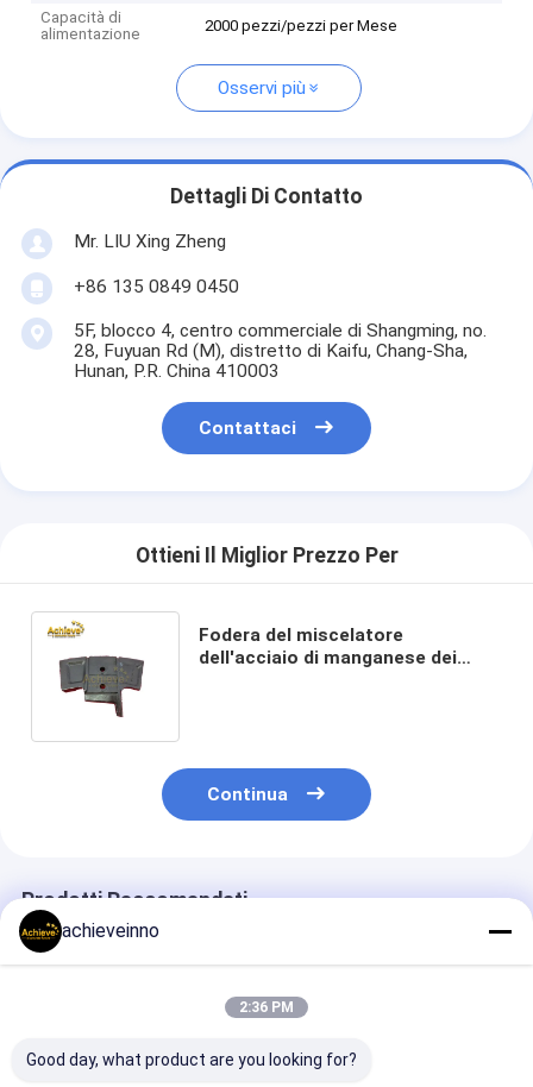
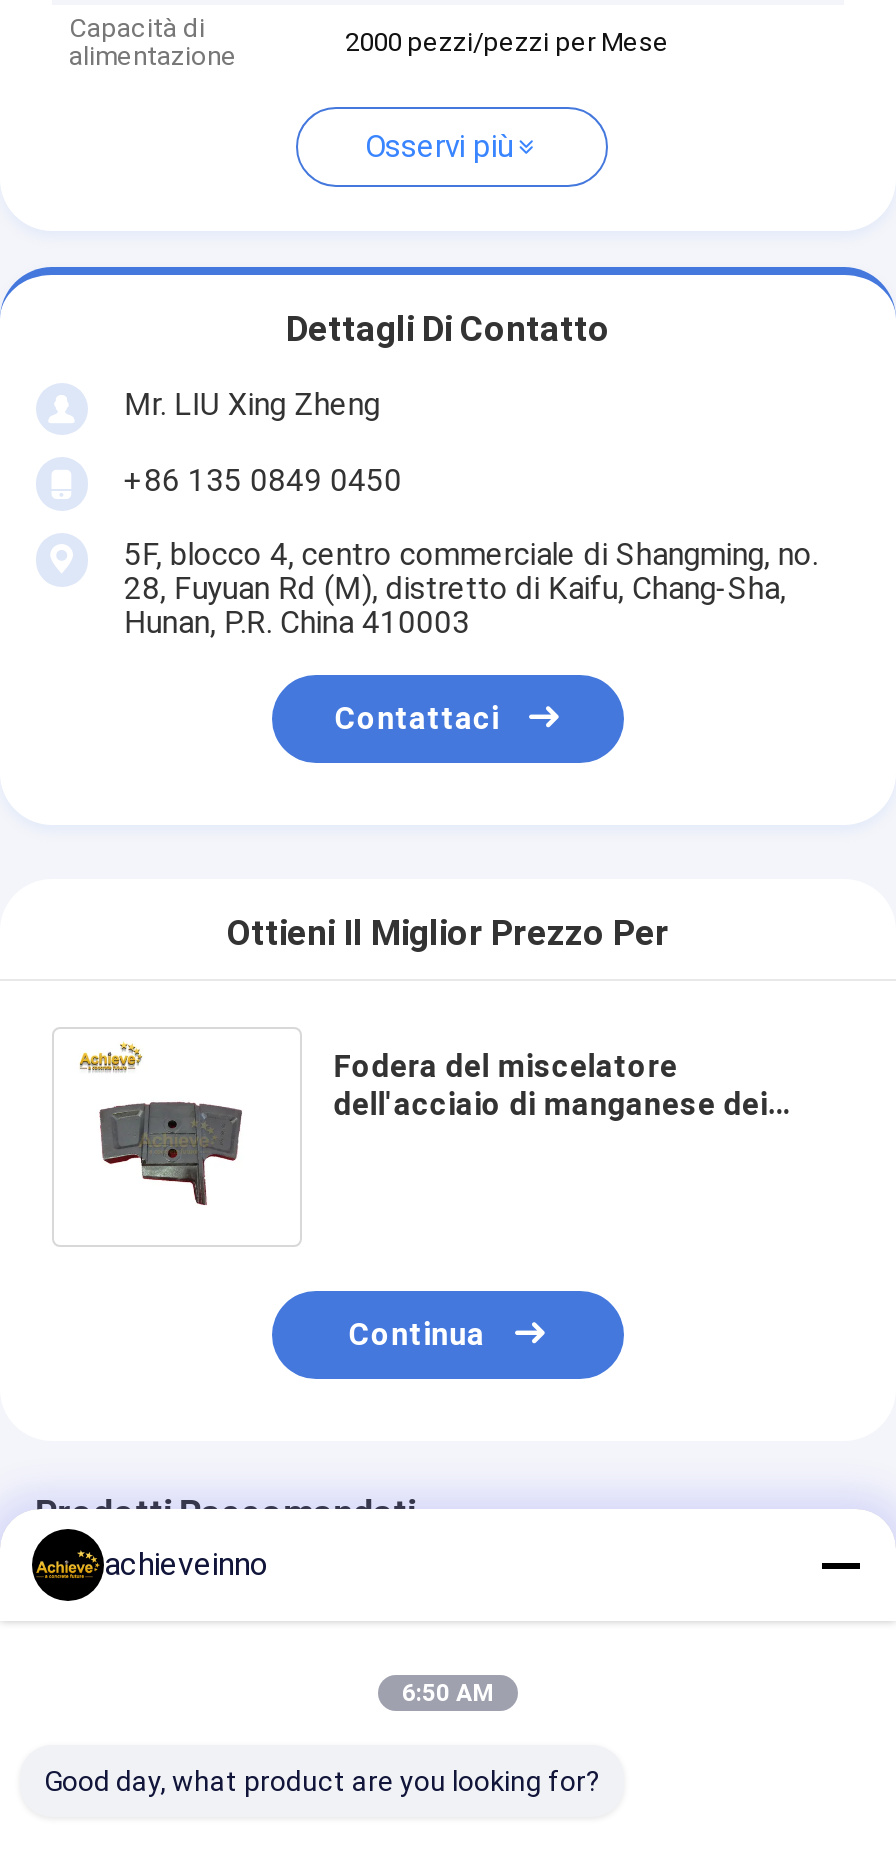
[239,999,294,1016] 2:36 PM -> [402,1679,494,1707] 6:50 AM

